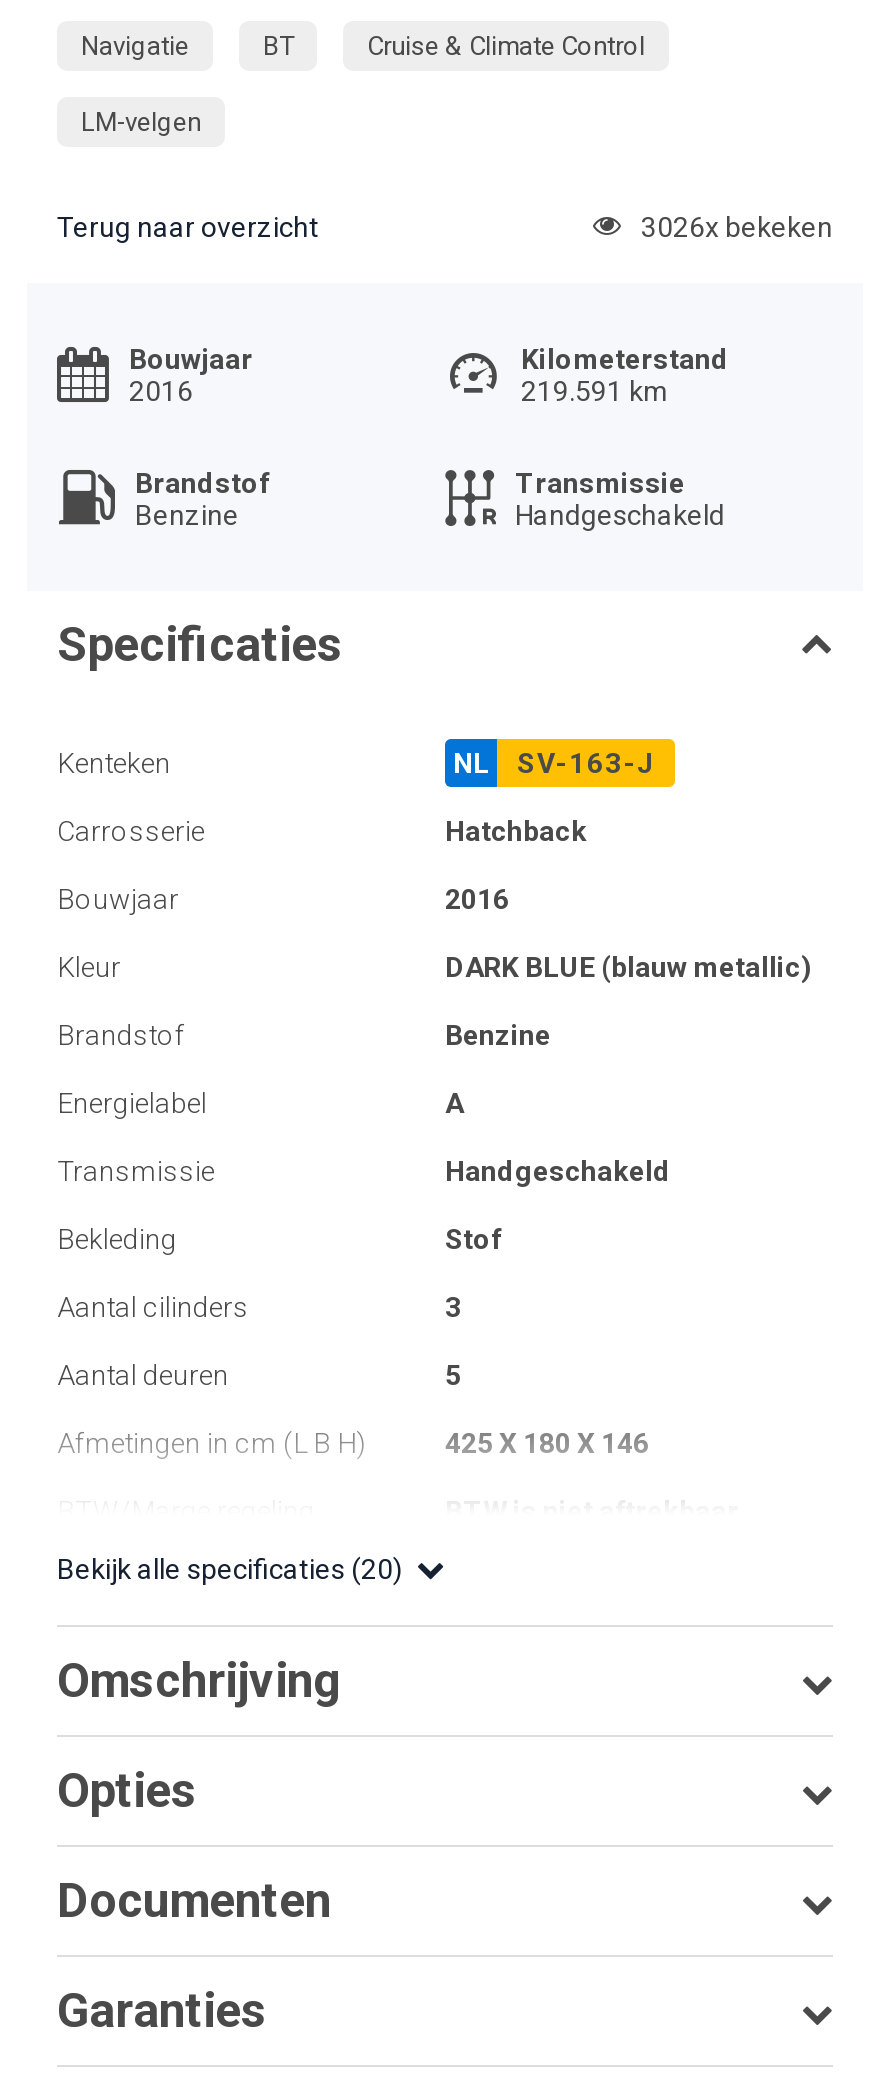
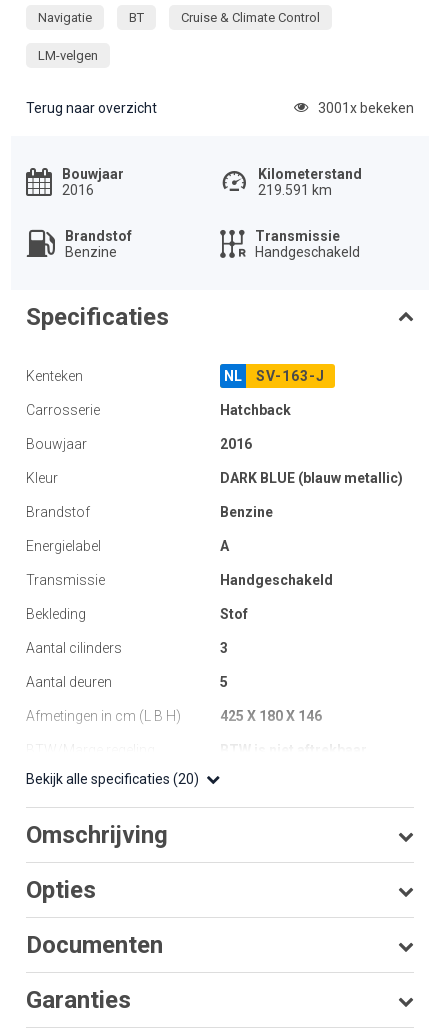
[635,210,833,242] 3026x bekeken -> [315,99,414,115] 3001x bekeken

